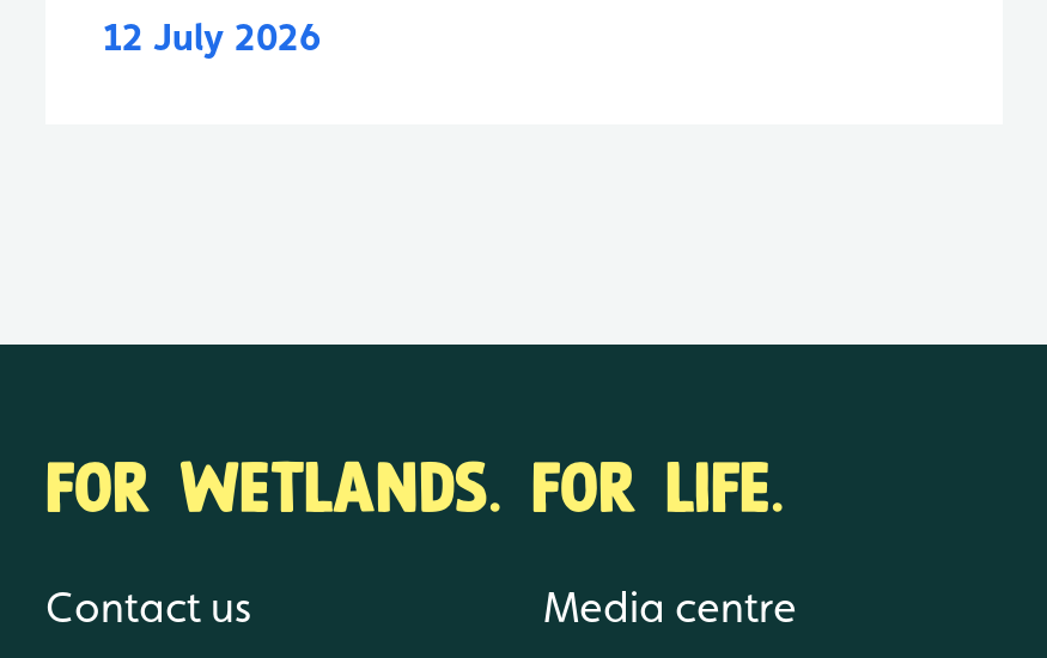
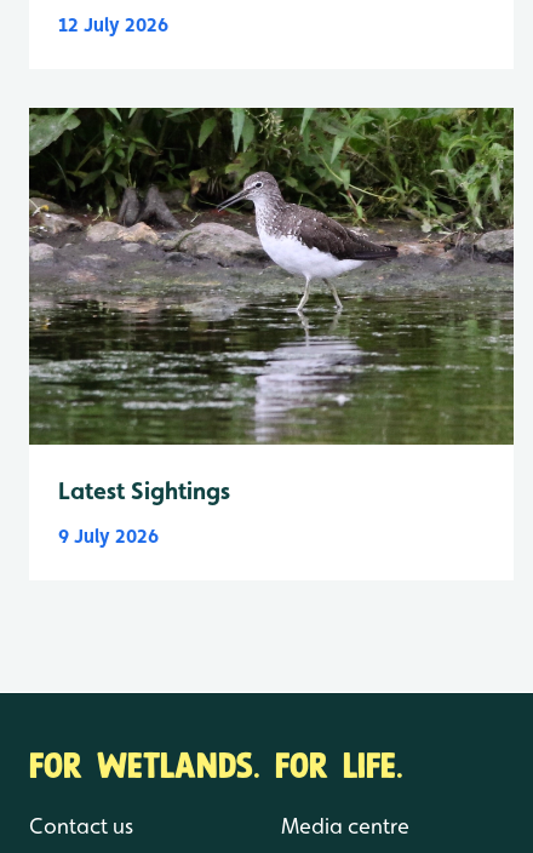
none -> [28,107,515,548] [image] | Latest Sightings | 9 July 2026

